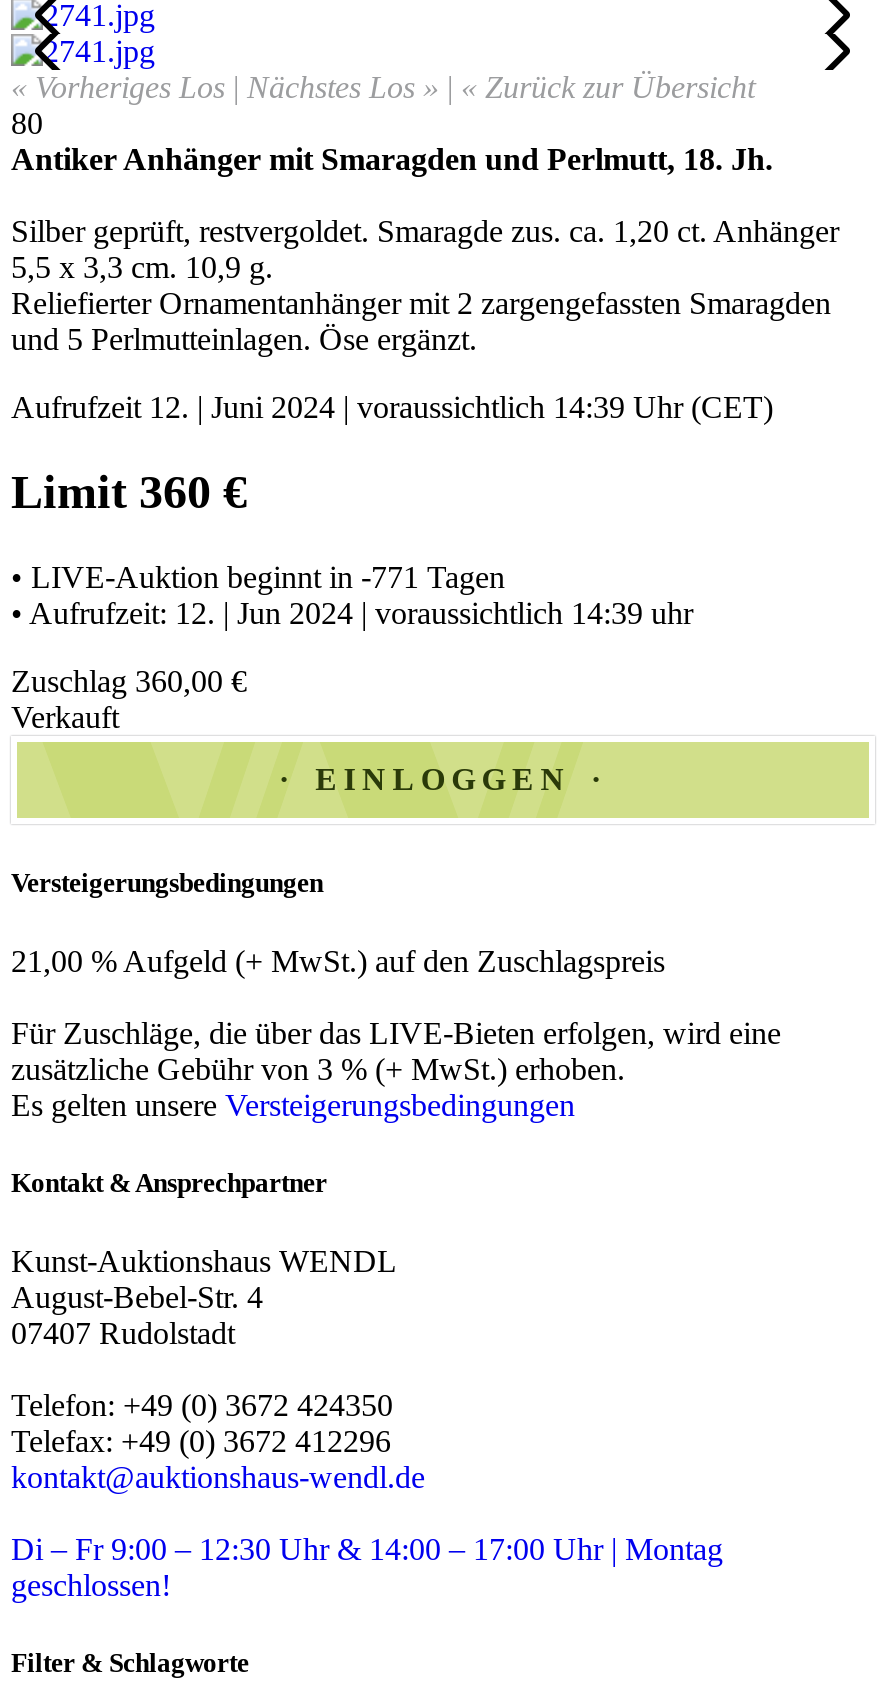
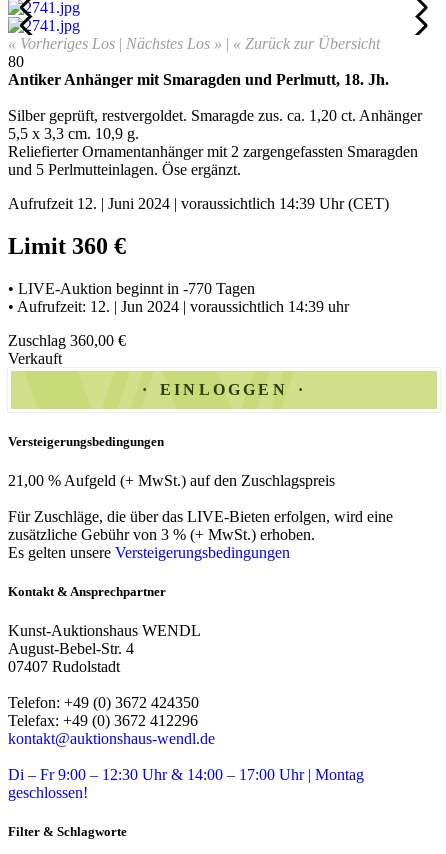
[11,559,505,593] • LIVE-Auktion beginnt in -771 Tagen -> [8,280,255,297] • LIVE-Auktion beginnt in -770 Tagen

